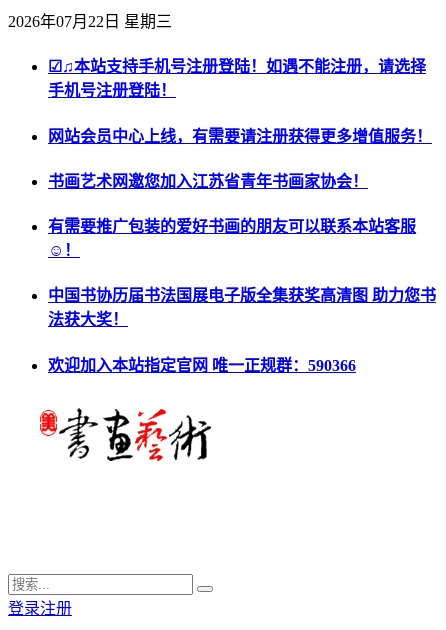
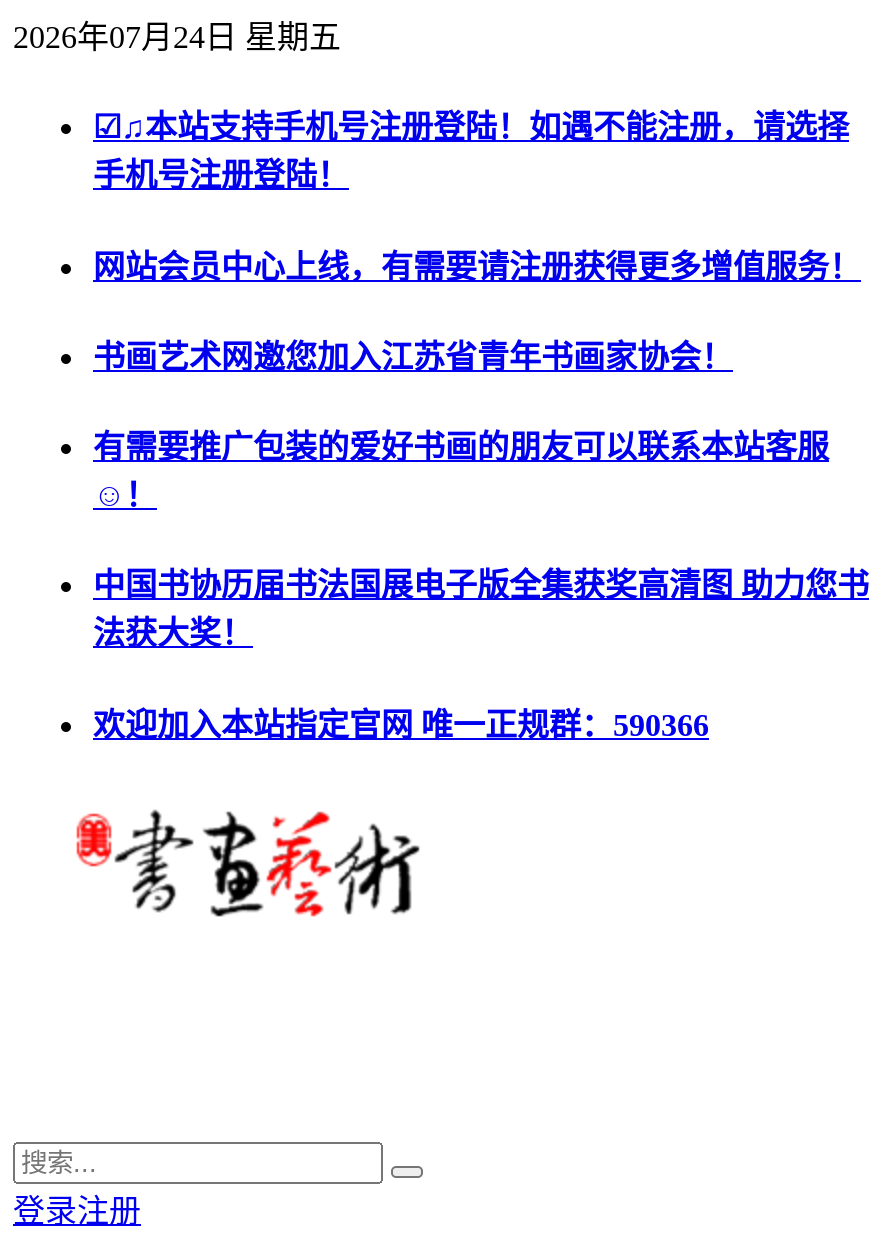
[8,13,172,30] 2026年07月22日 星期三 -> [13,20,341,54] 2026年07月24日 星期五

